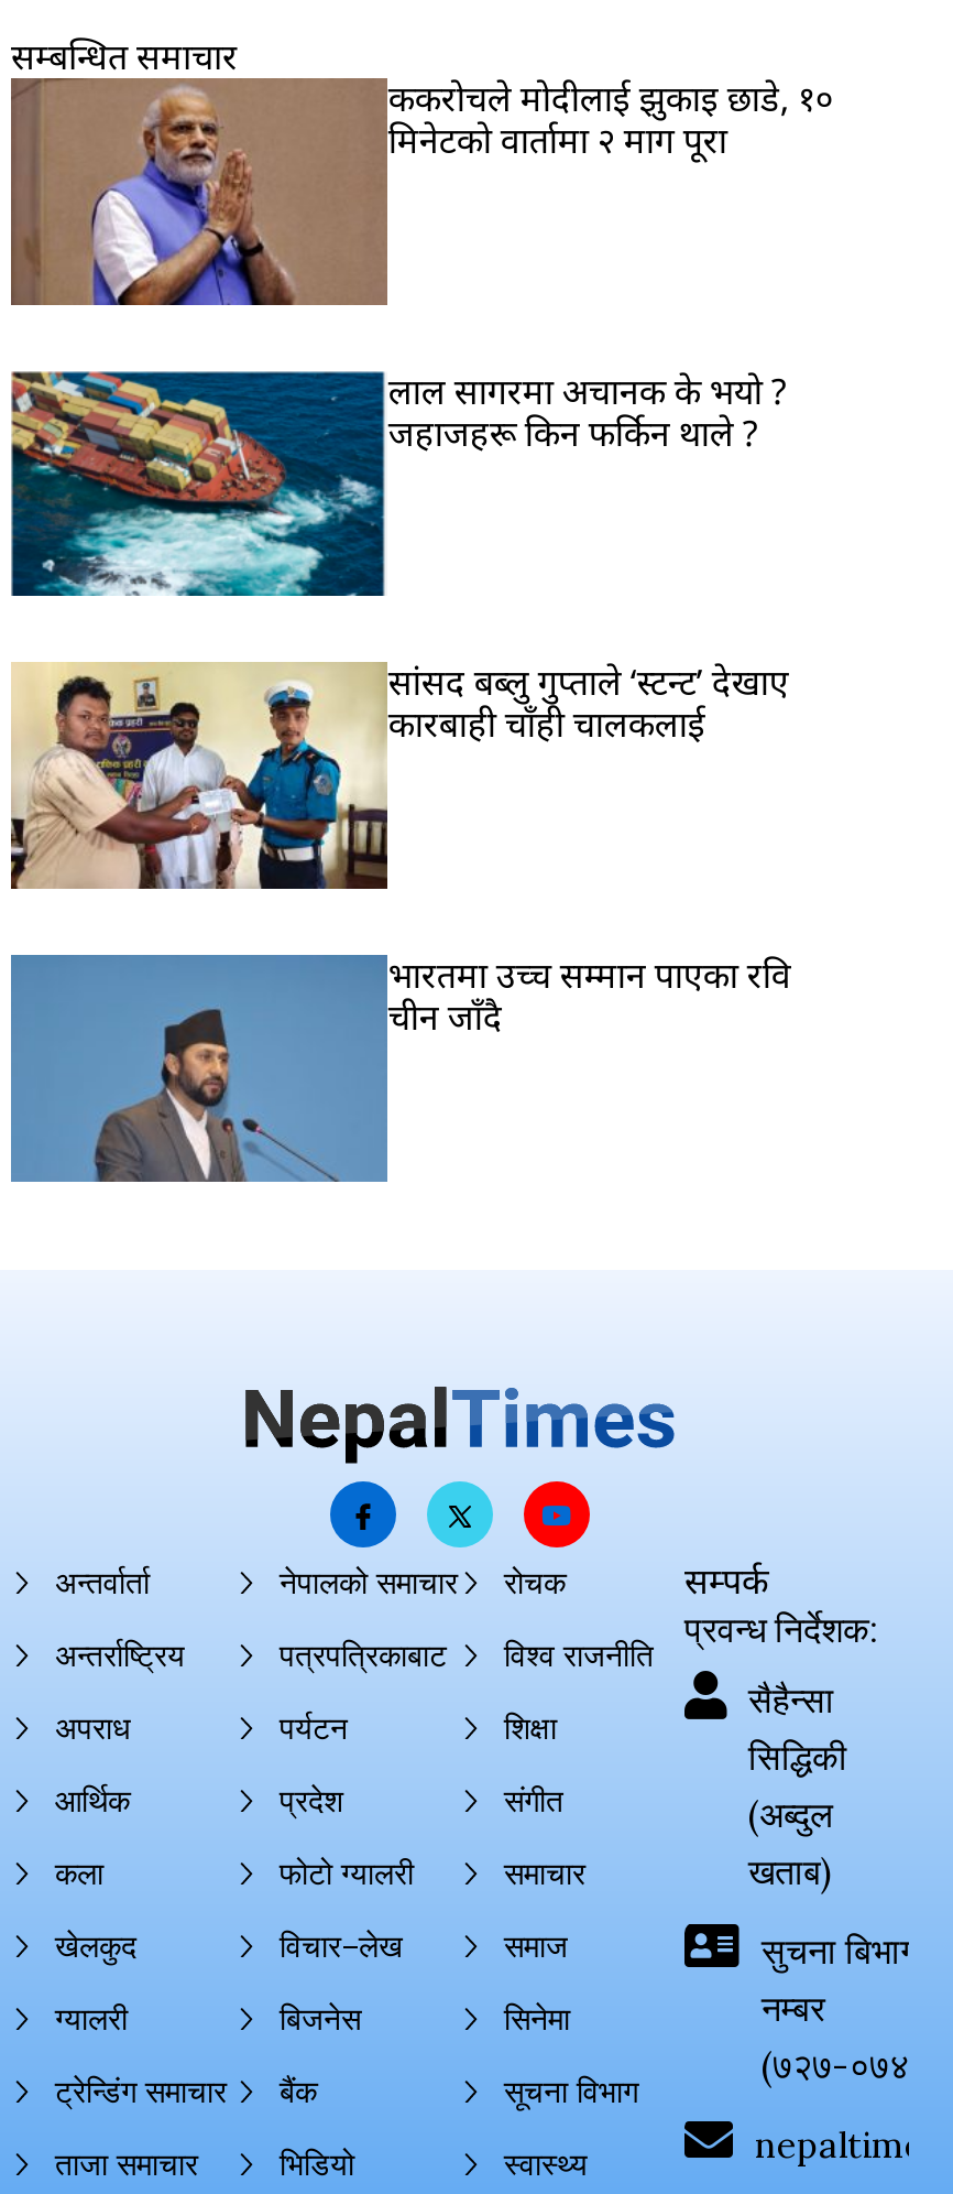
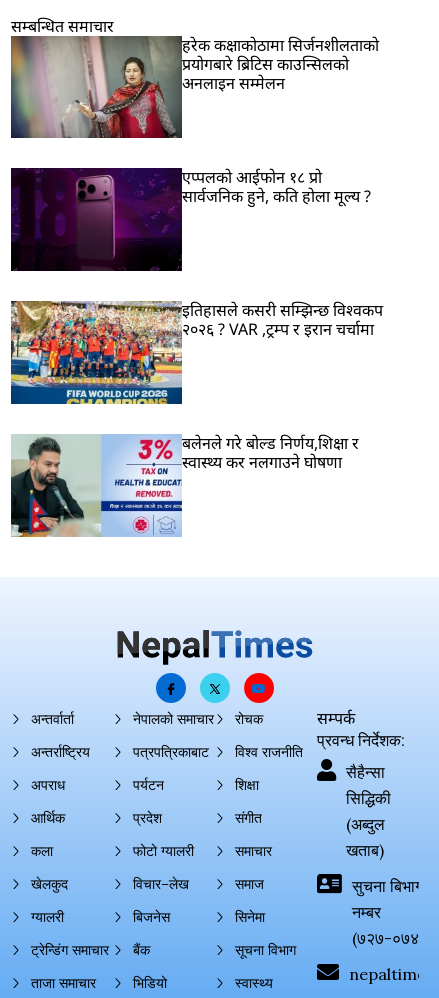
[11,73,833,307] [image] | ककरोचले मोदीलाई झुकाइ छाडे, १० | मिनेटको वार्तामा २ माग पूरा -> [11,34,379,139] [image] | हरेक कक्षाकोठामा सिर्जनशीलताको | प्रयोगबारे ब्रिटिस काउन्सिलको | अनलाइन सम्मेलन
[9,366,787,598] [image] | लाल सागरमा अचानक के भयो ? | जहाजहरू किन फर्किन थाले ? -> [10,166,371,272] [image] | एप्पलको आईफोन १८ प्रो | सार्वजनिक हुने, कति होला मूल्य ?
[9,658,789,891] [image] | सांसद बब्लु गुप्ताले ‘स्टन्ट’ देखाए | कारबाही चाँही चालकलाई -> [10,299,383,405] [image] | इतिहासले कसरी सम्झिन्छ विश्वकप | २०२६ ? VAR ,ट्रम्प र इरान चर्चामा
[9,951,791,1184] [image] | भारतमा उच्च सम्मान पाएका रवि | चीन जाँदै -> [10,432,359,538] [image] | बलेनले गरे बोल्ड निर्णय,शिक्षा र | स्वास्थ्य कर नलगाउने घोषणा

